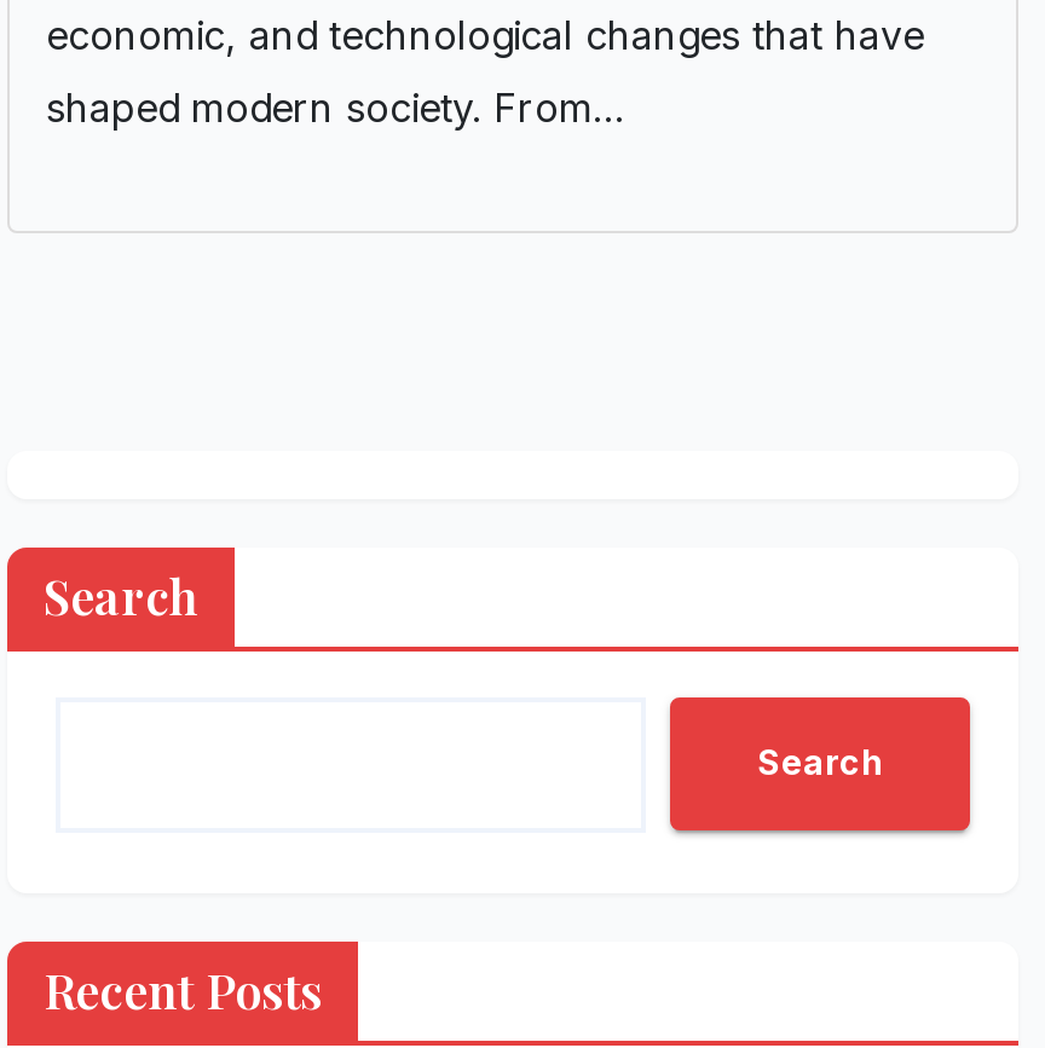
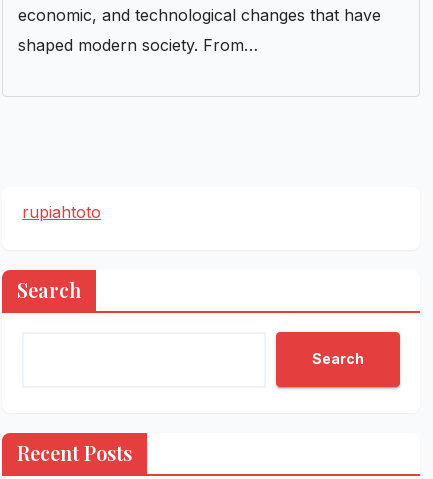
none -> [22,202,101,222] rupiahtoto

